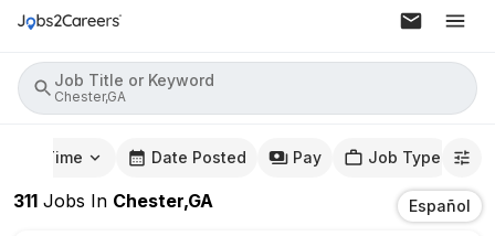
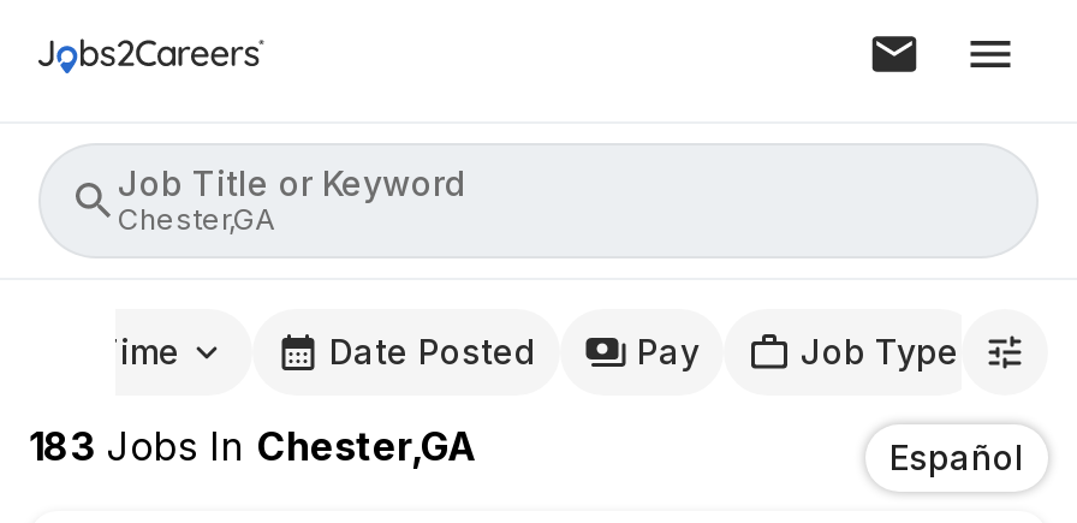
[13,190,213,212] 311 Jobs In Chester,GA -> [29,422,476,470] 183 Jobs In Chester,GA

